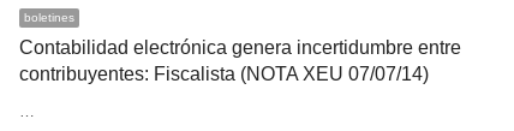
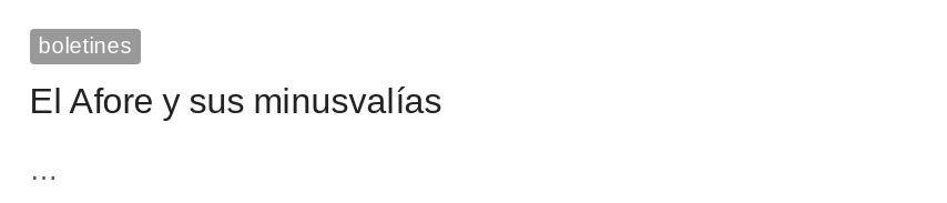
[19,37,461,84] Contabilidad electrónica genera incertidumbre entre | contribuyentes: Fiscalista (NOTA XEU 07/07/14) -> [29,82,442,120] El Afore y sus minusvalías

